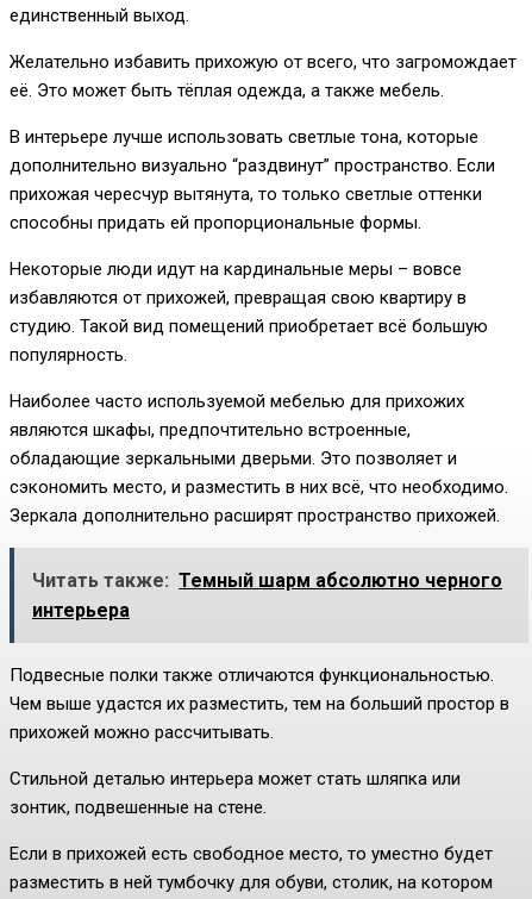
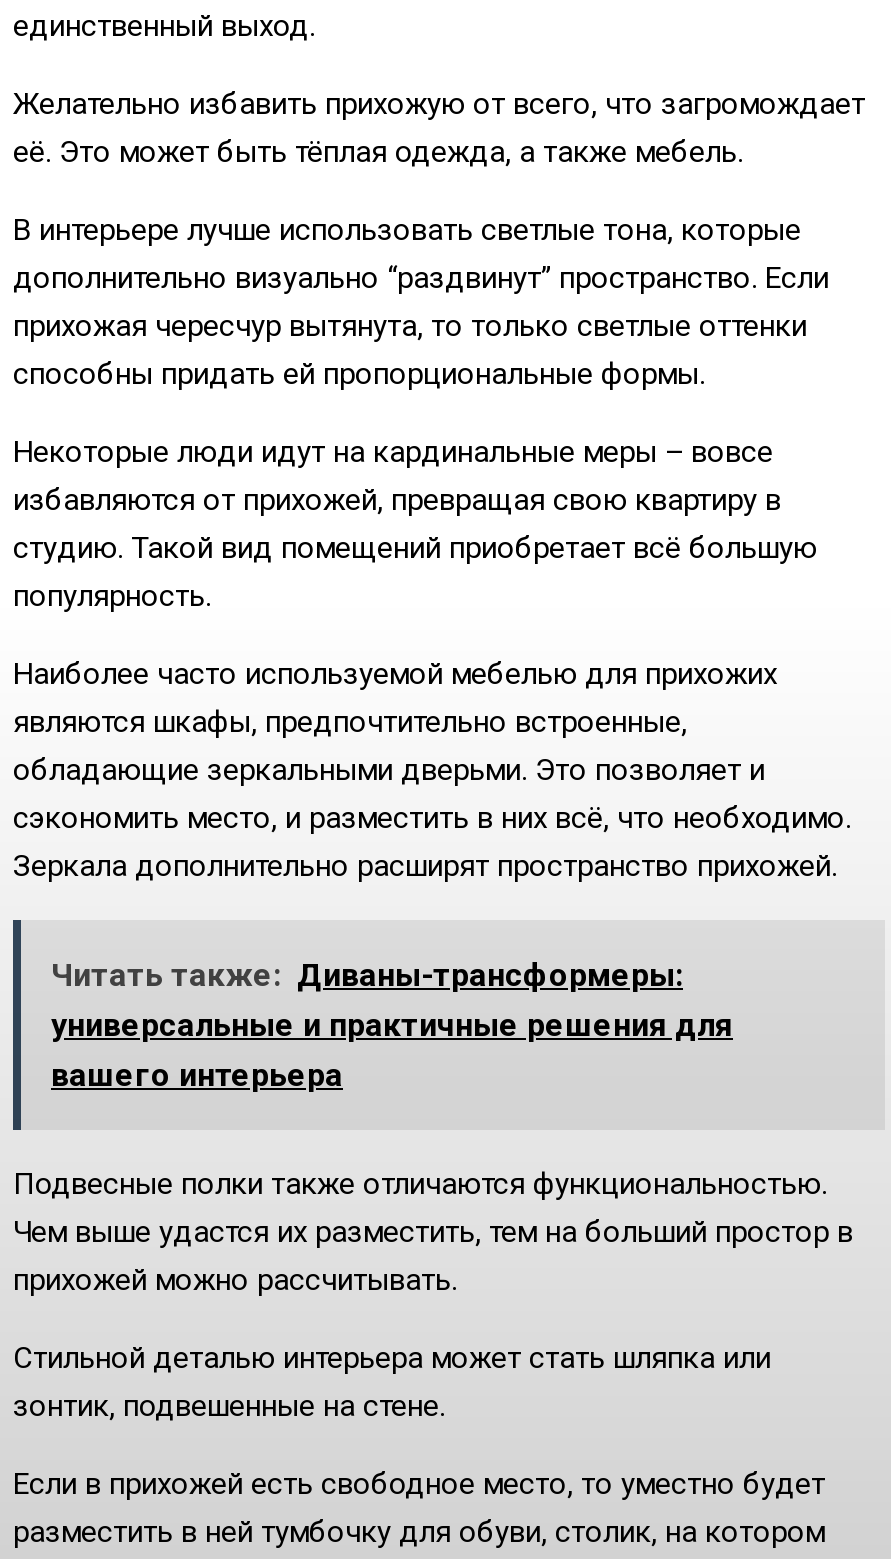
[32,569,502,622] Читать также: Темный шарм абсолютно черного | интерьера -> [51,956,733,1094] Читать также: Диваны-трансформеры: | универсальные и практичные решения для | вашего интерьера

